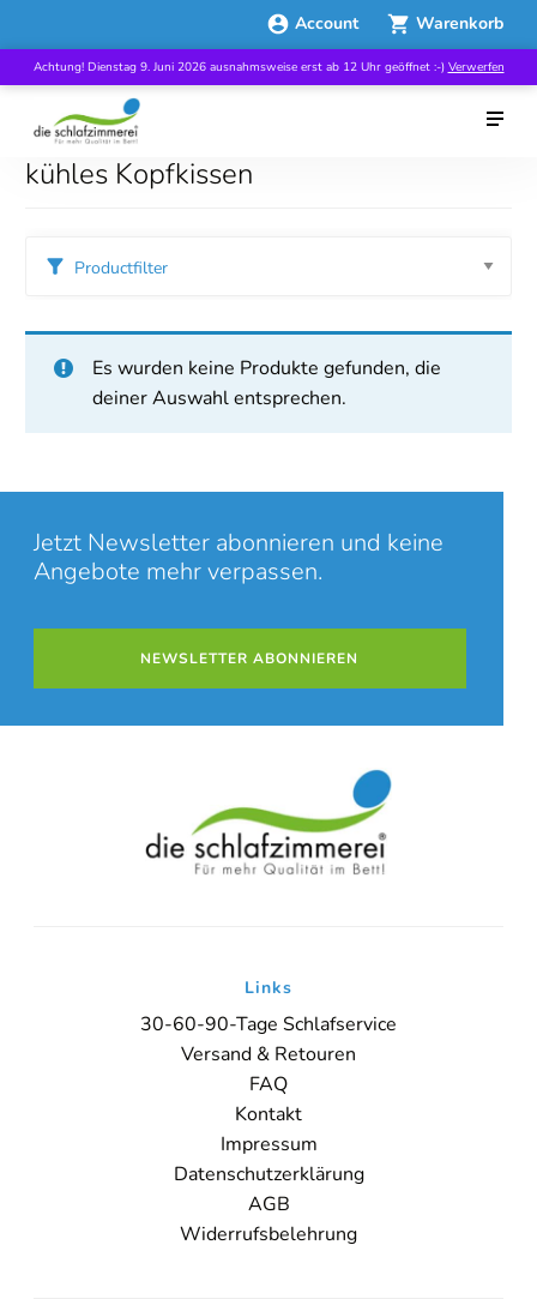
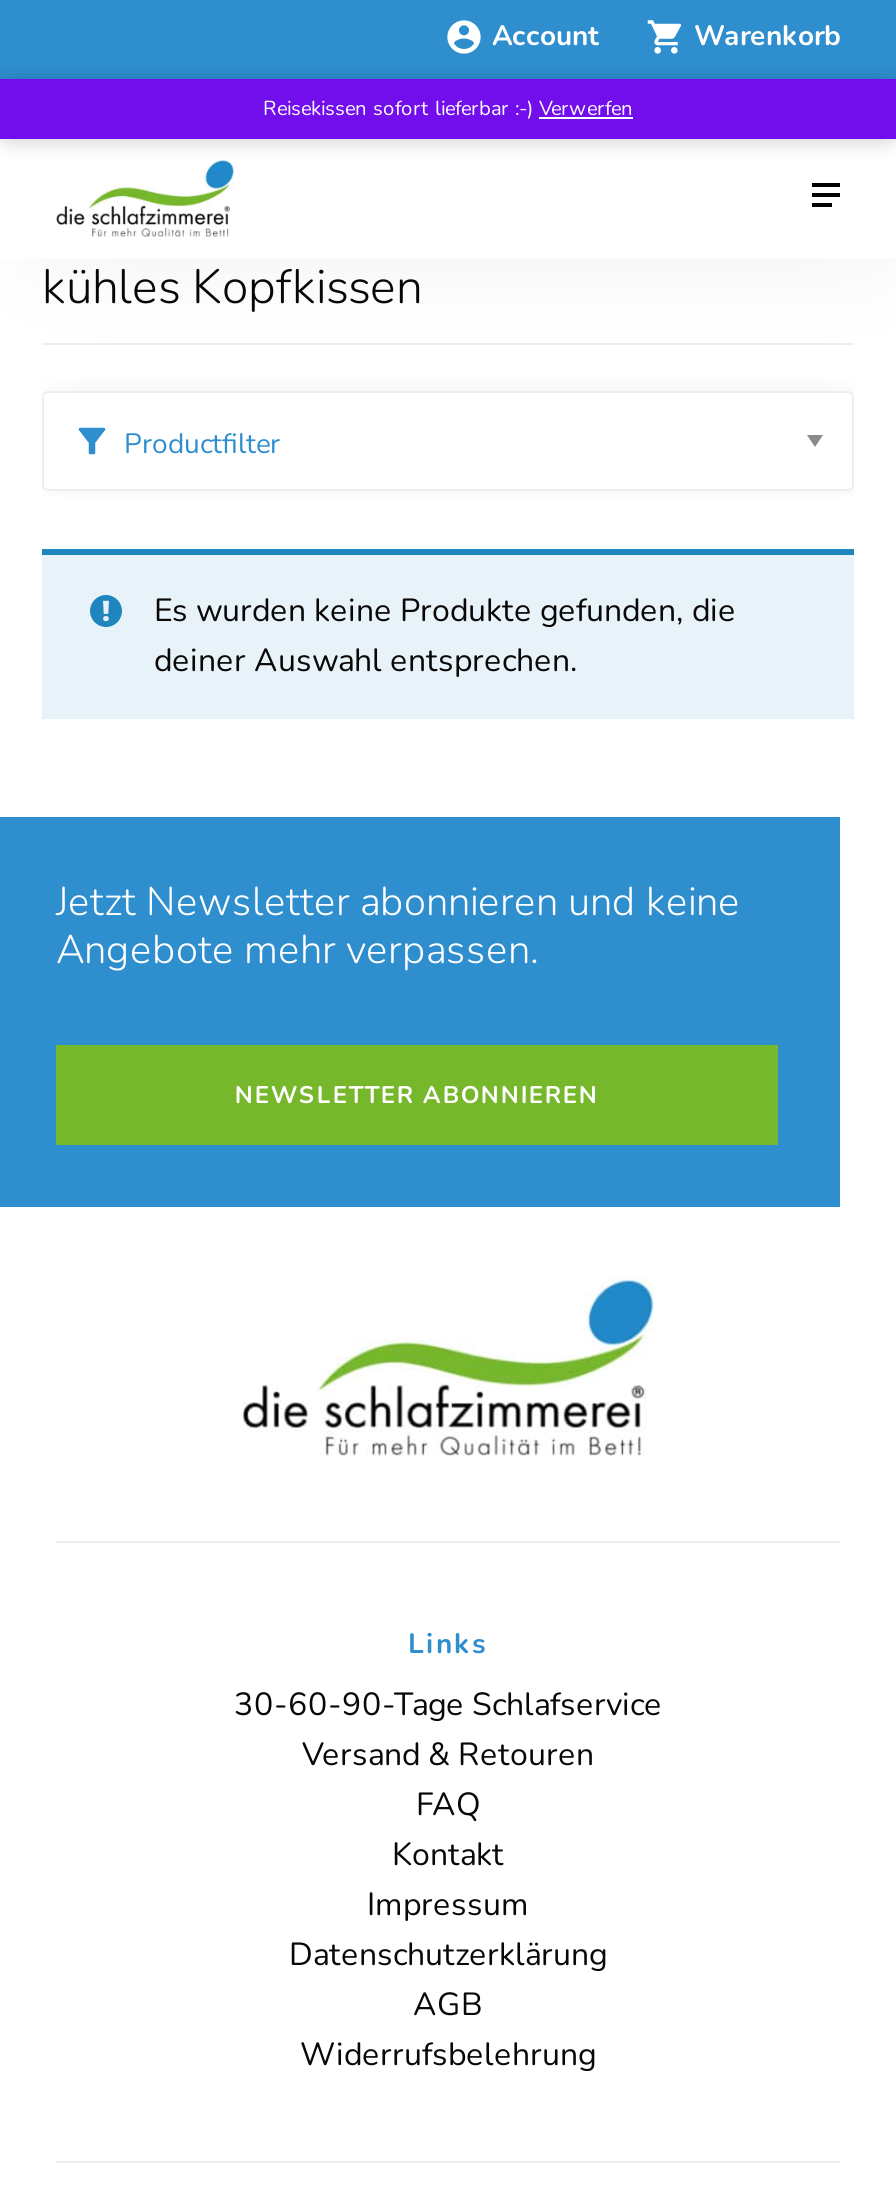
[33,59,504,76] Achtung! Dienstag 9. Juni 2026 ausnahmsweise erst ab 12 Uhr geöffnet :-) Verwerfen -> [263,95,633,123] Reisekissen sofort lieferbar :-) Verwerfen

